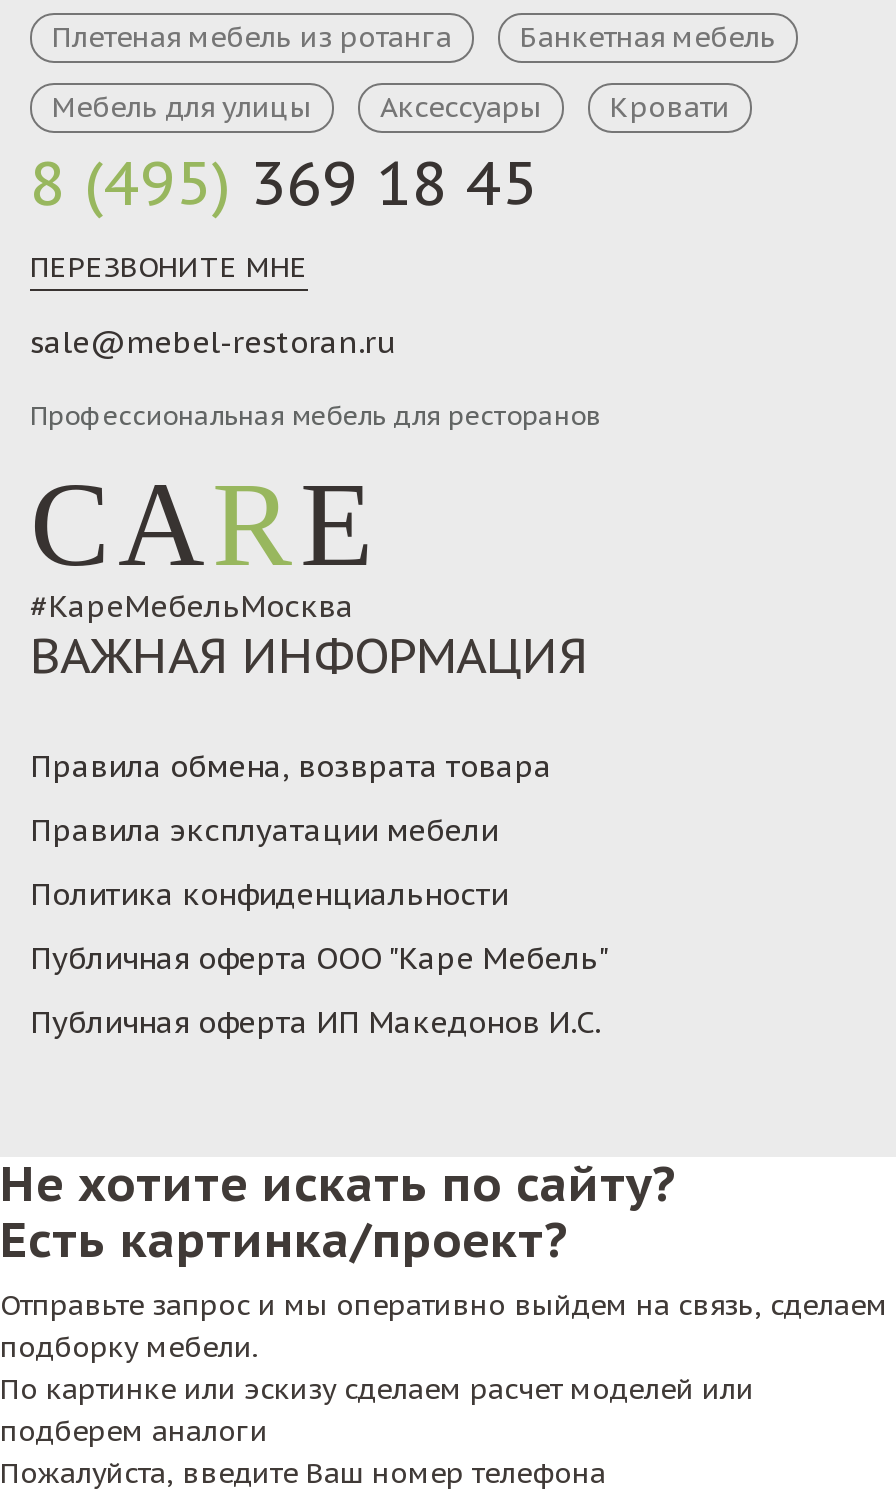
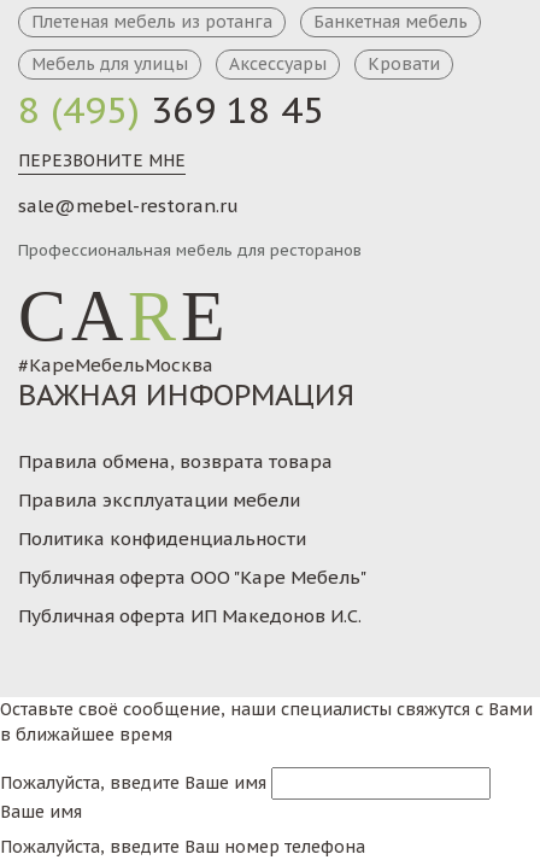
[0,1152,888,1448] Не хотите искать по сайту? | Есть картинка/проект? | Отправьте запрос и мы оперативно выйдем на связь, сделаем | подборку мебели. | По картинке или эскизу сделаем расчет моделей или | подберем аналоги -> [0,698,533,822] Оставьте своё сообщение, наши специалисты свяжутся с Вами | в ближайшее время | Пожалуйста, введите Ваше имя | Ваше имя

